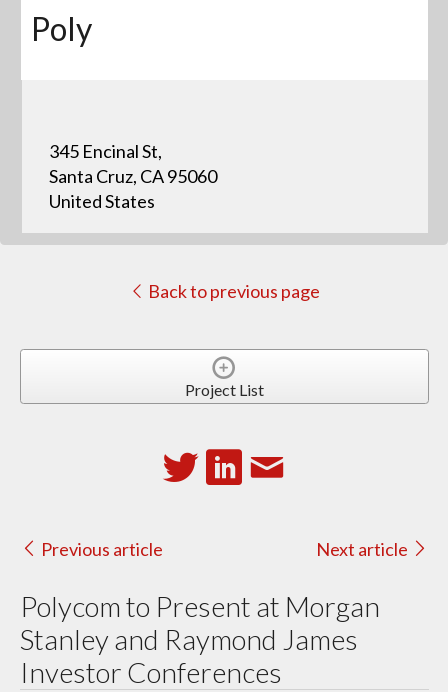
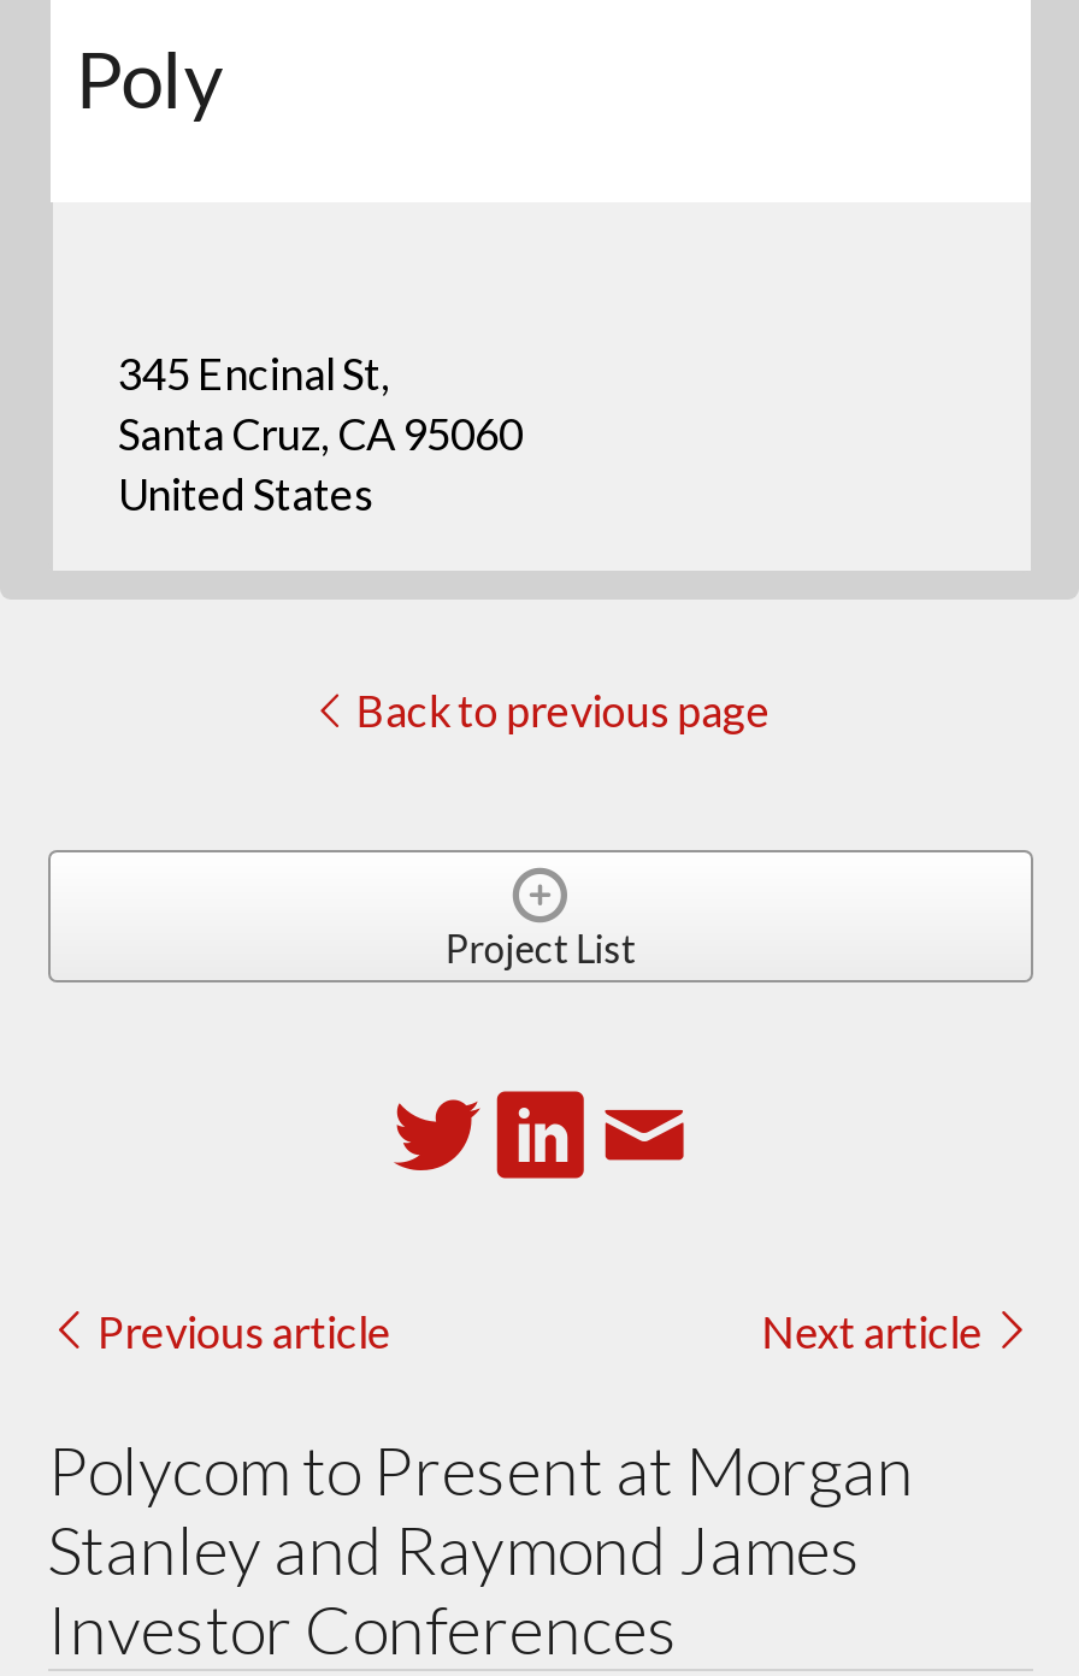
[205,453,243,486] [image] -> [494,1098,609,1180] [image]

